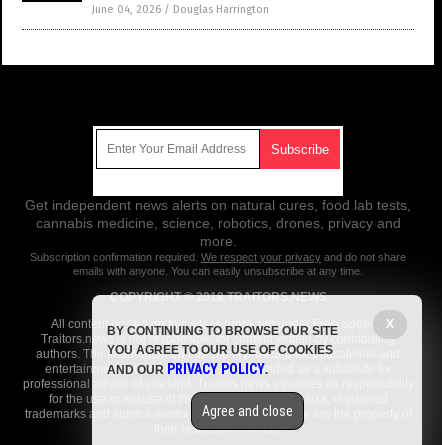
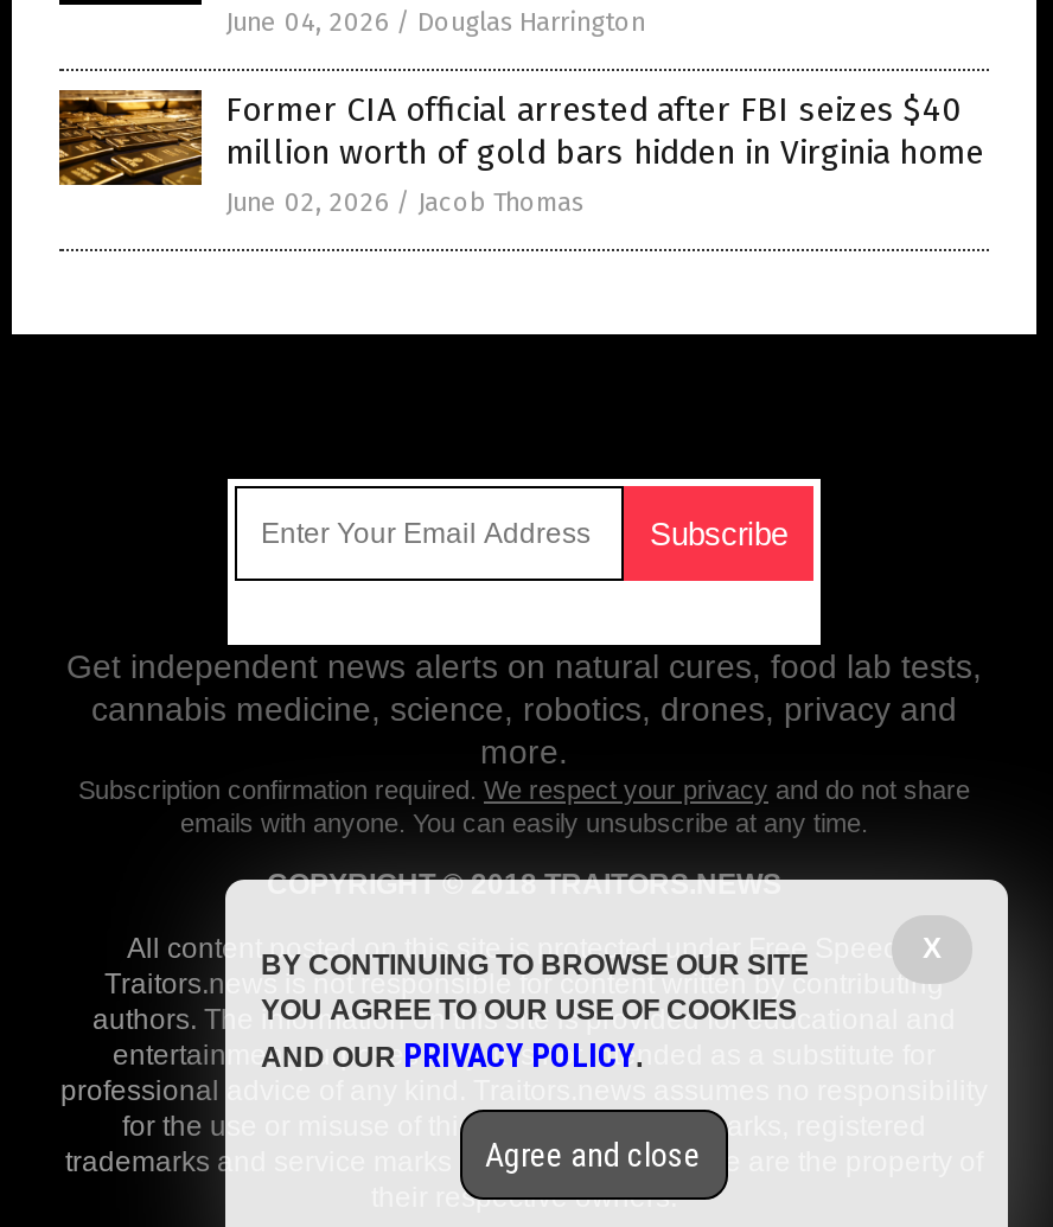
none -> [57,88,984,218] [image] | Former CIA official arrested after FBI seizes $40 | million worth of gold bars hidden in Virginia home | June 02, 2026 / Jacob Thomas

